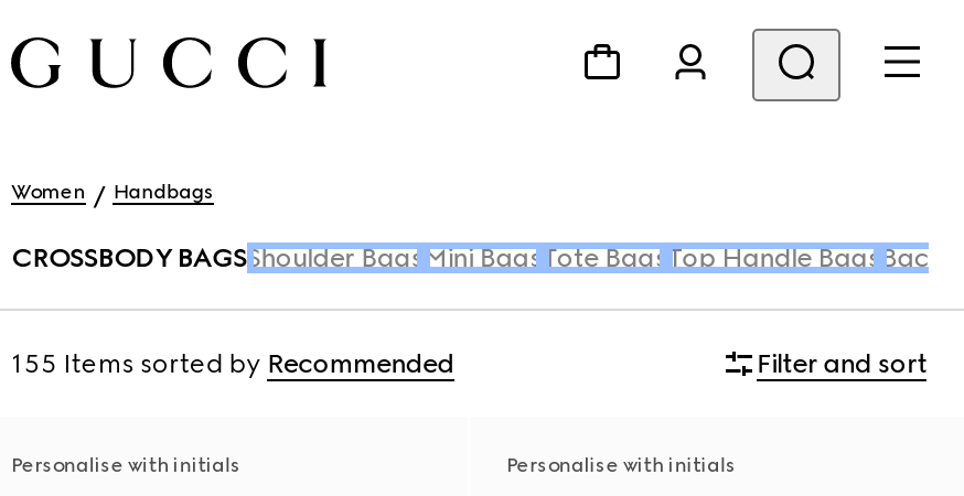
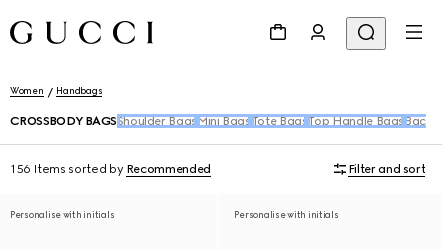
[11,348,454,379] 155 Items sorted by Recommended -> [10,162,211,176] 156 Items sorted by Recommended

